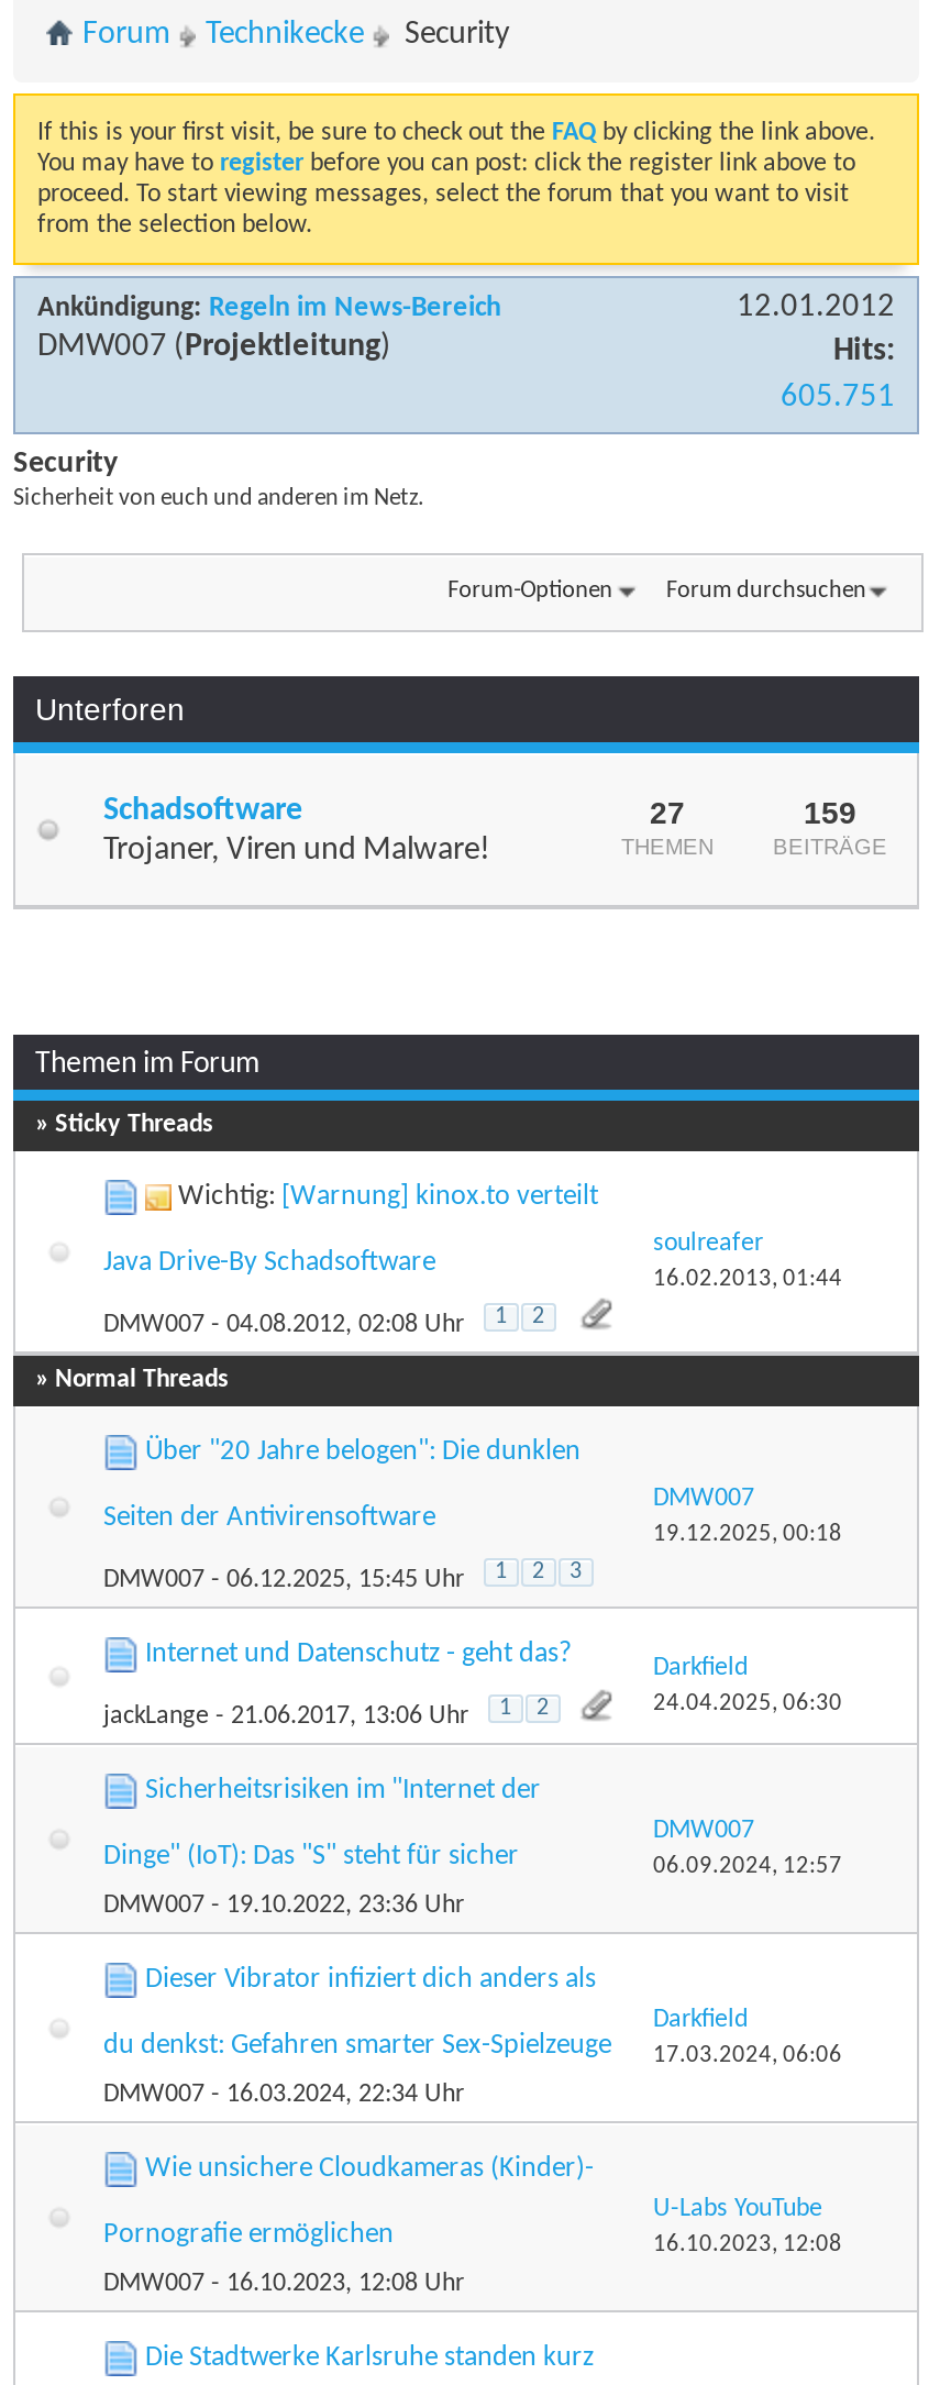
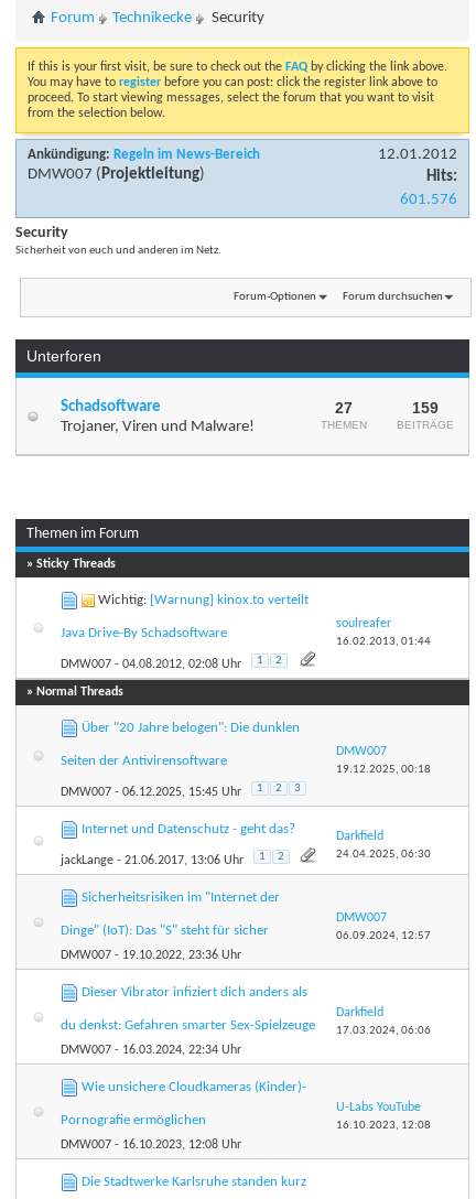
[781,382,895,415] 605.751 -> [400,192,457,208] 601.576

